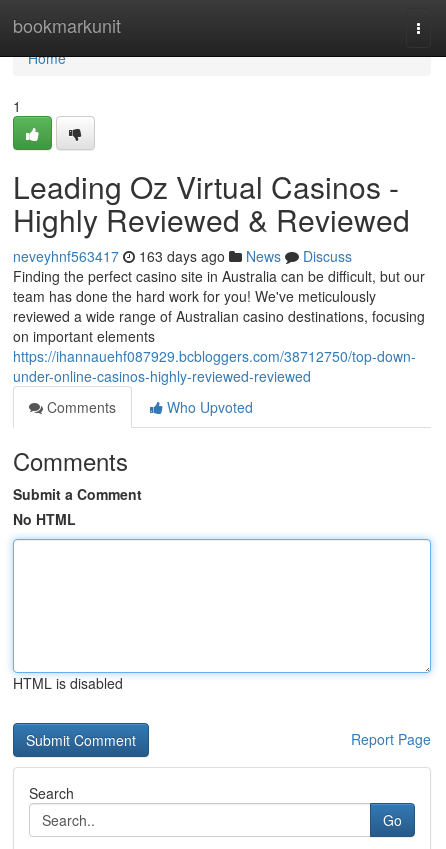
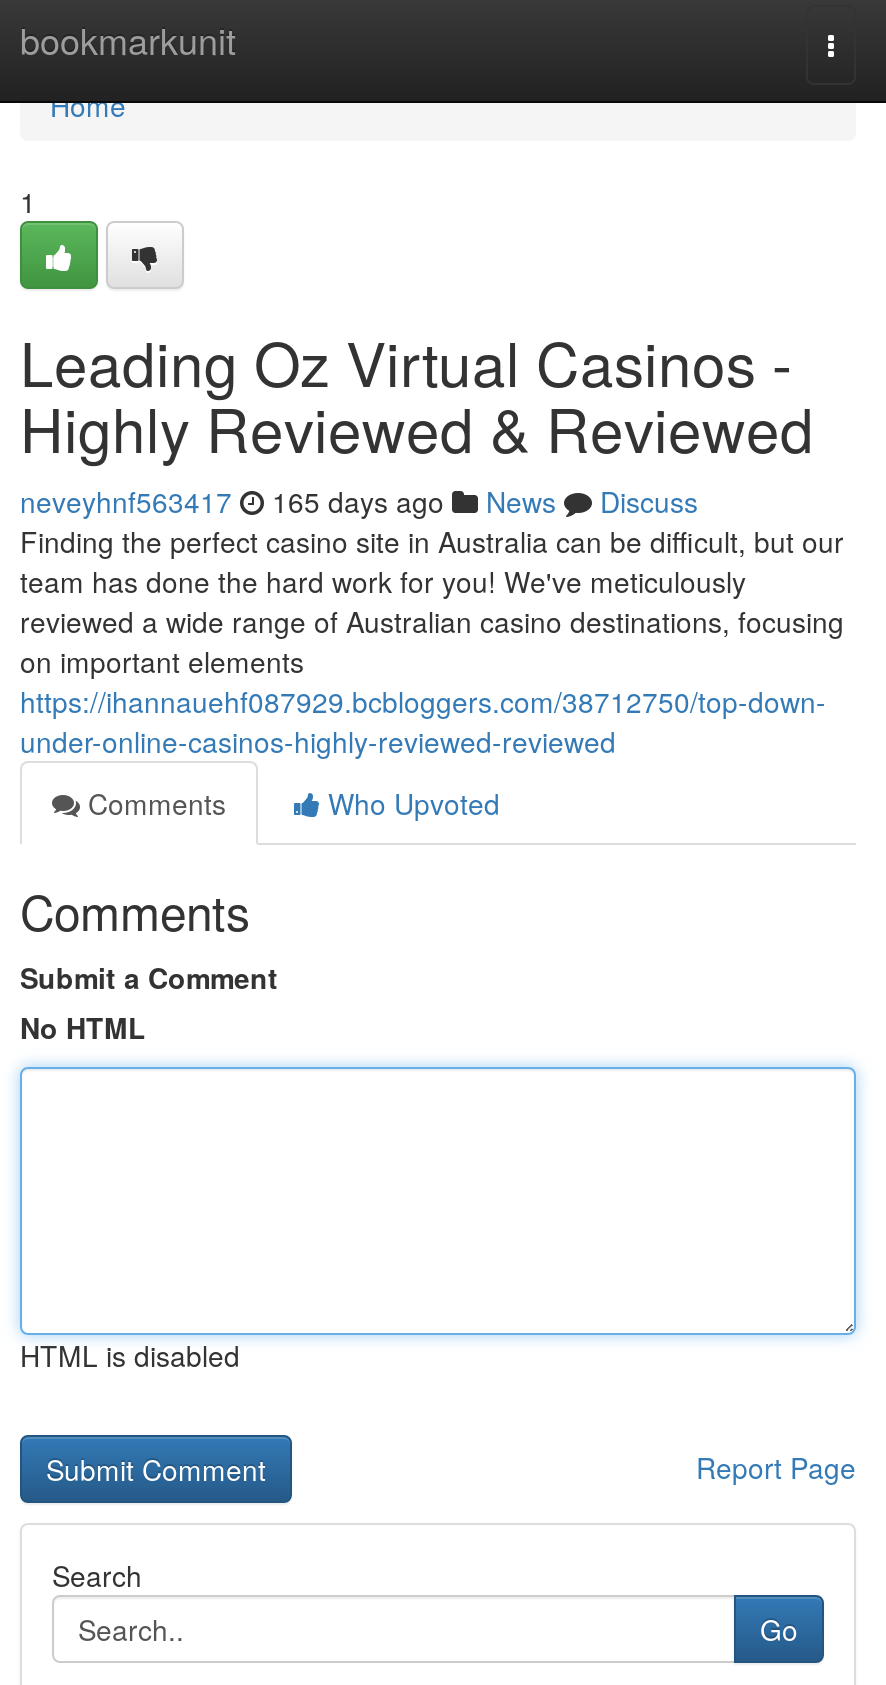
[13,246,352,266] neveyhnf563417 163 days ago News Discuss -> [20,481,698,521] neveyhnf563417 165 days ago News Discuss

